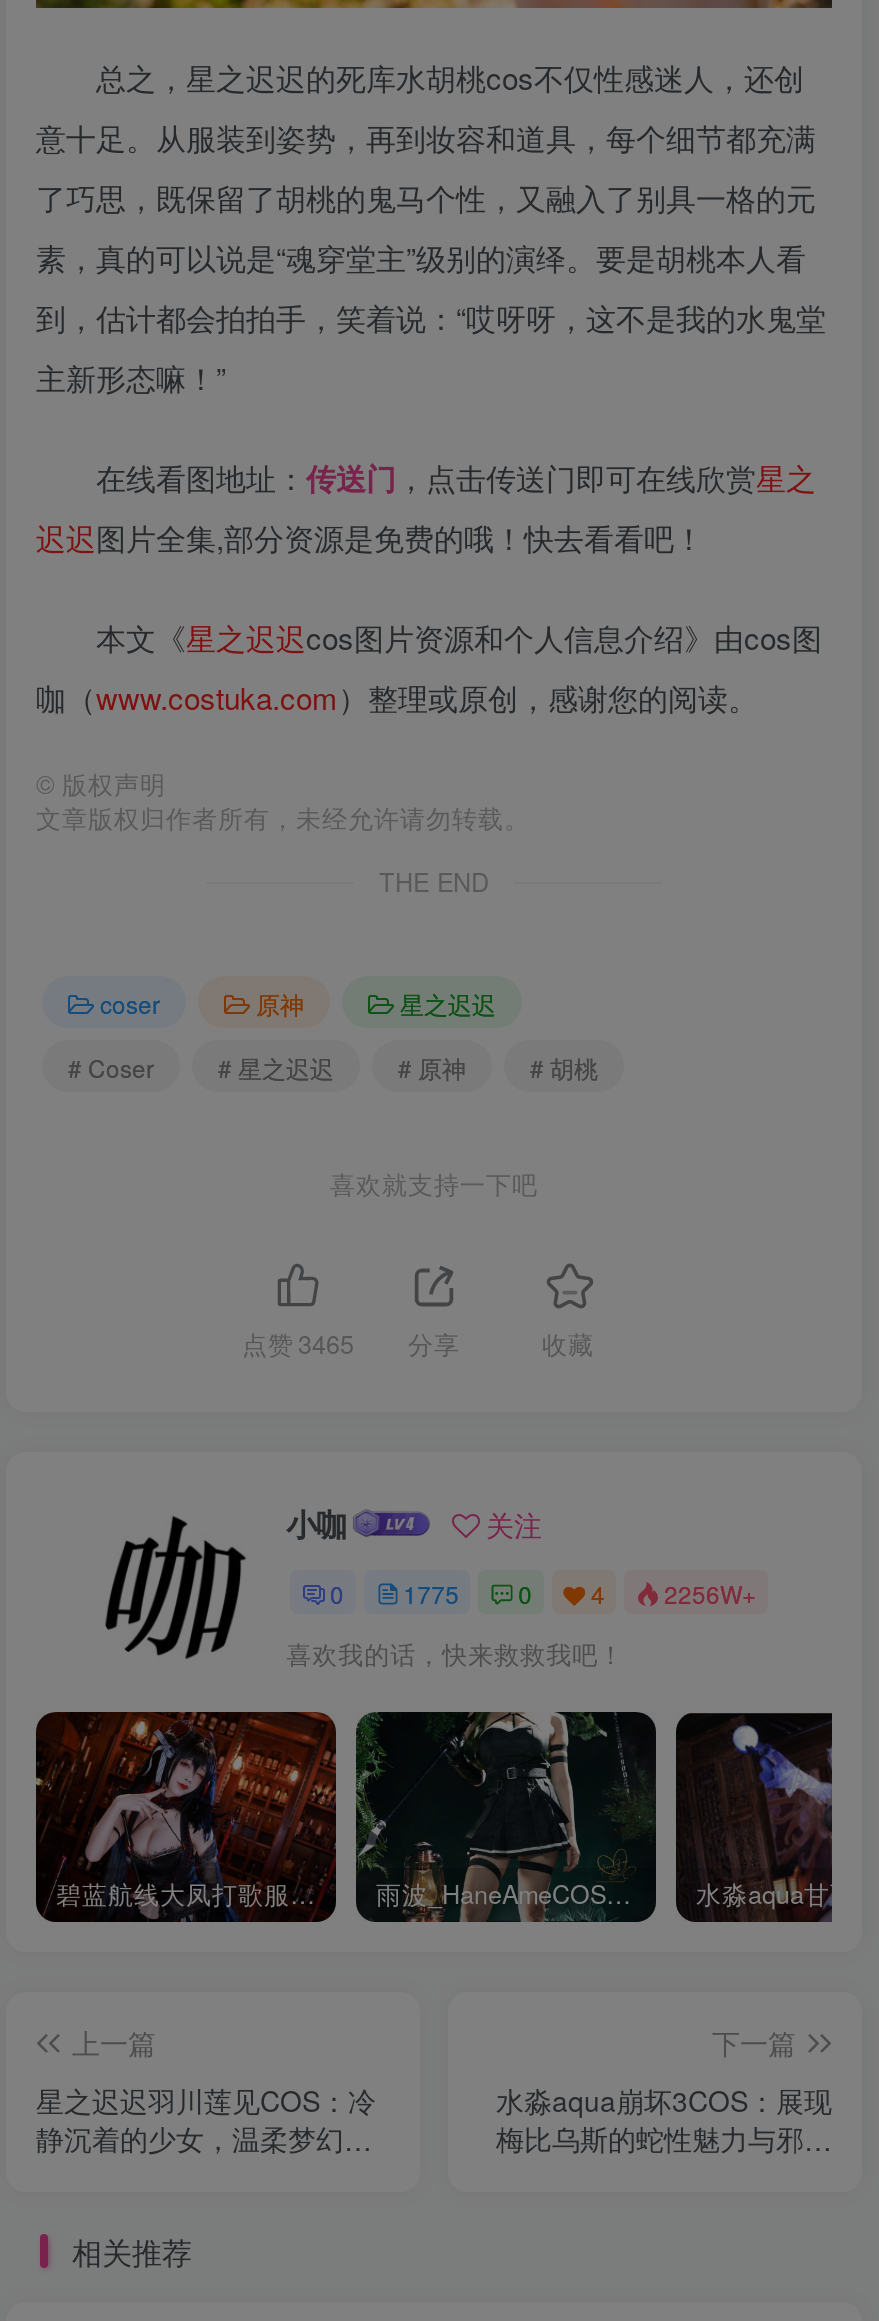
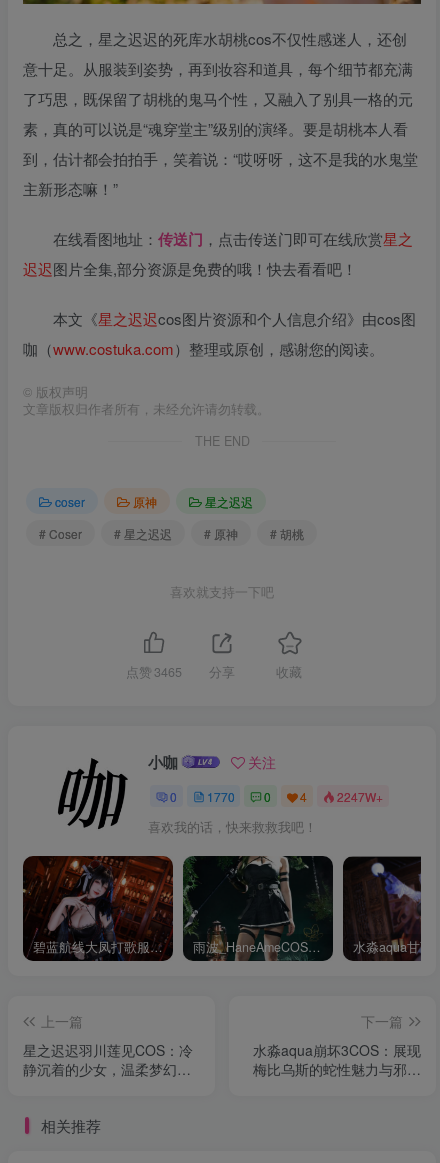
[403,1575,459,1609] 1775 -> [207,788,235,805] 1770
[664,1575,756,1609] 2256W+ -> [337,788,383,805] 2247W+

